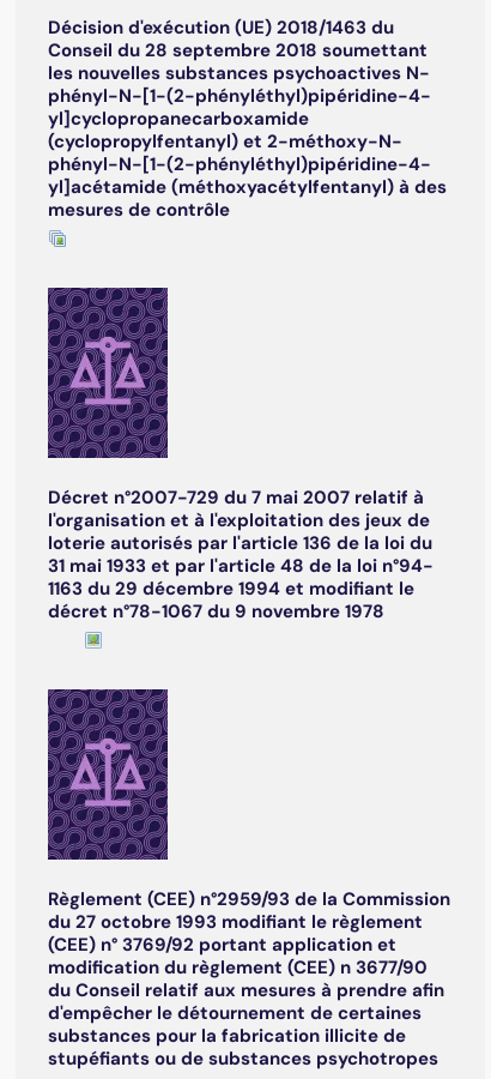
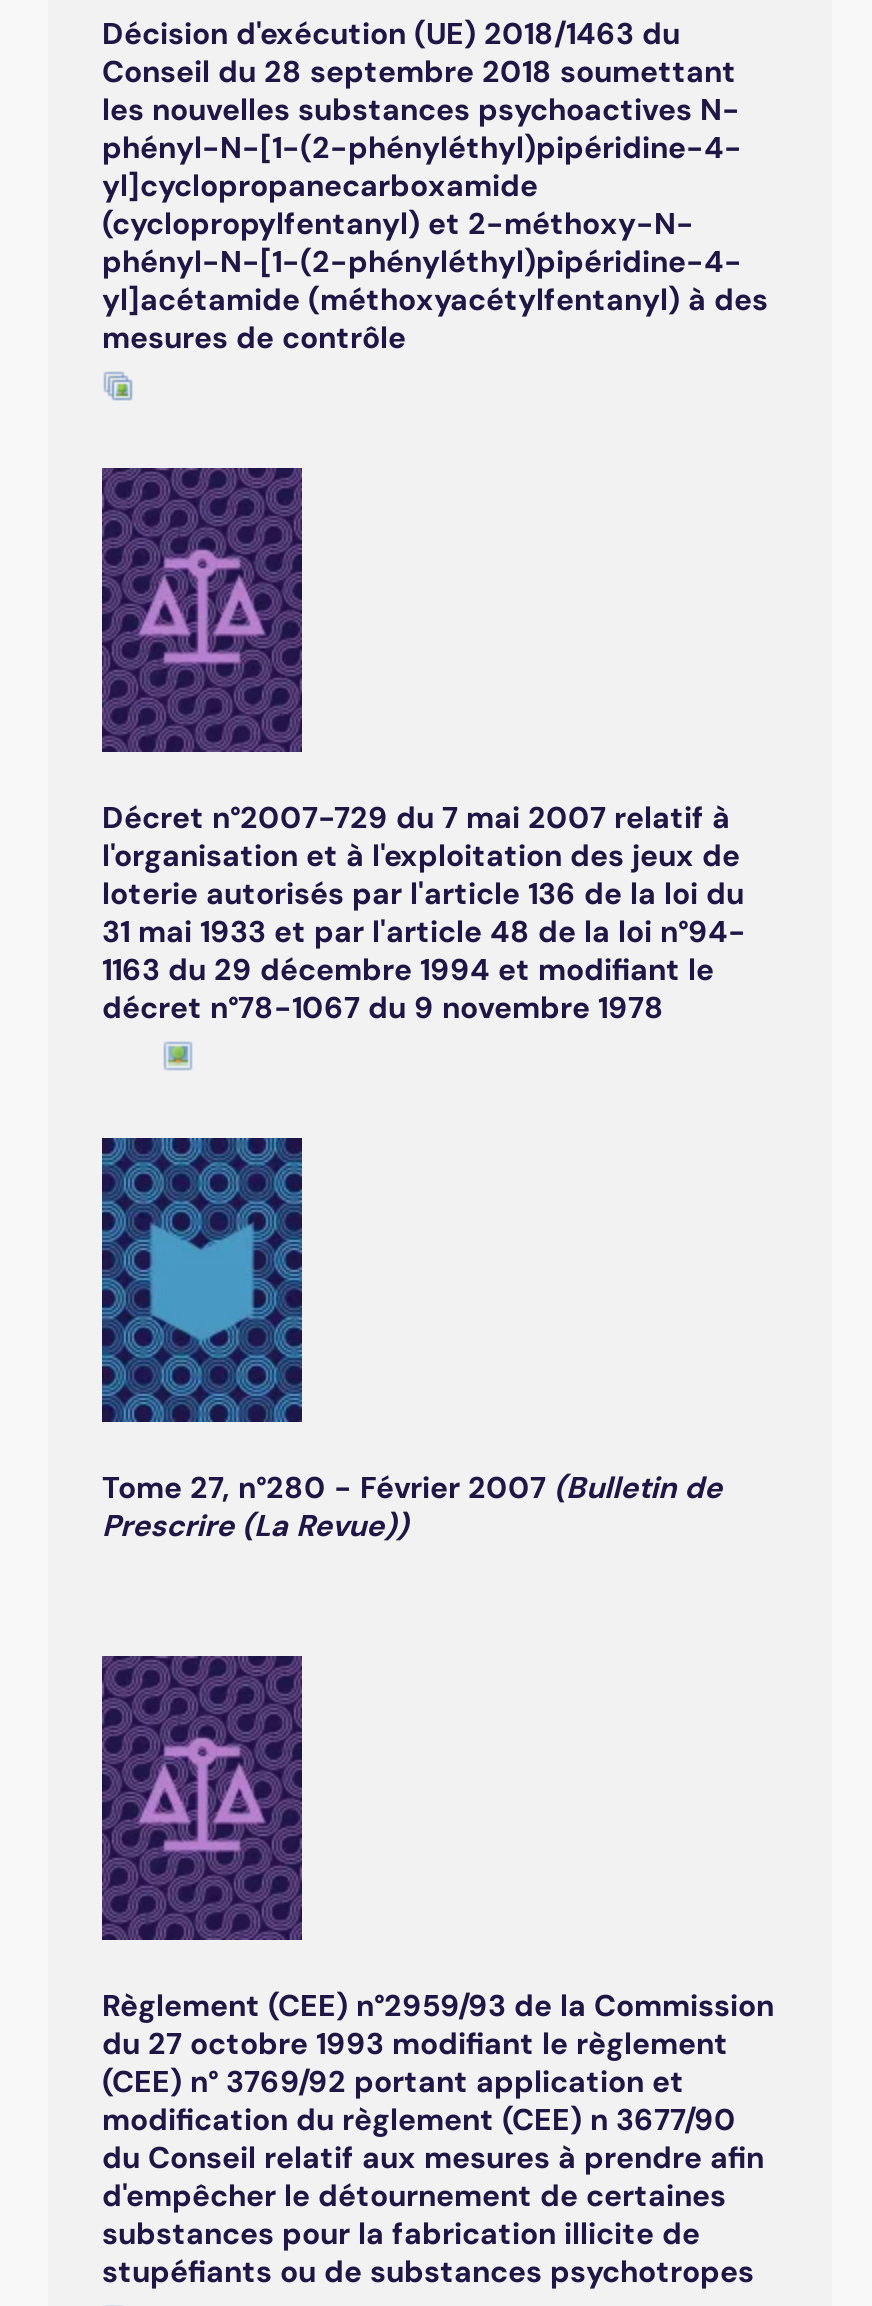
none -> [102,1138,722,1545] [image] | Tome 27, n°280 - Février 2007 (Bulletin de | Prescrire (La Revue))

